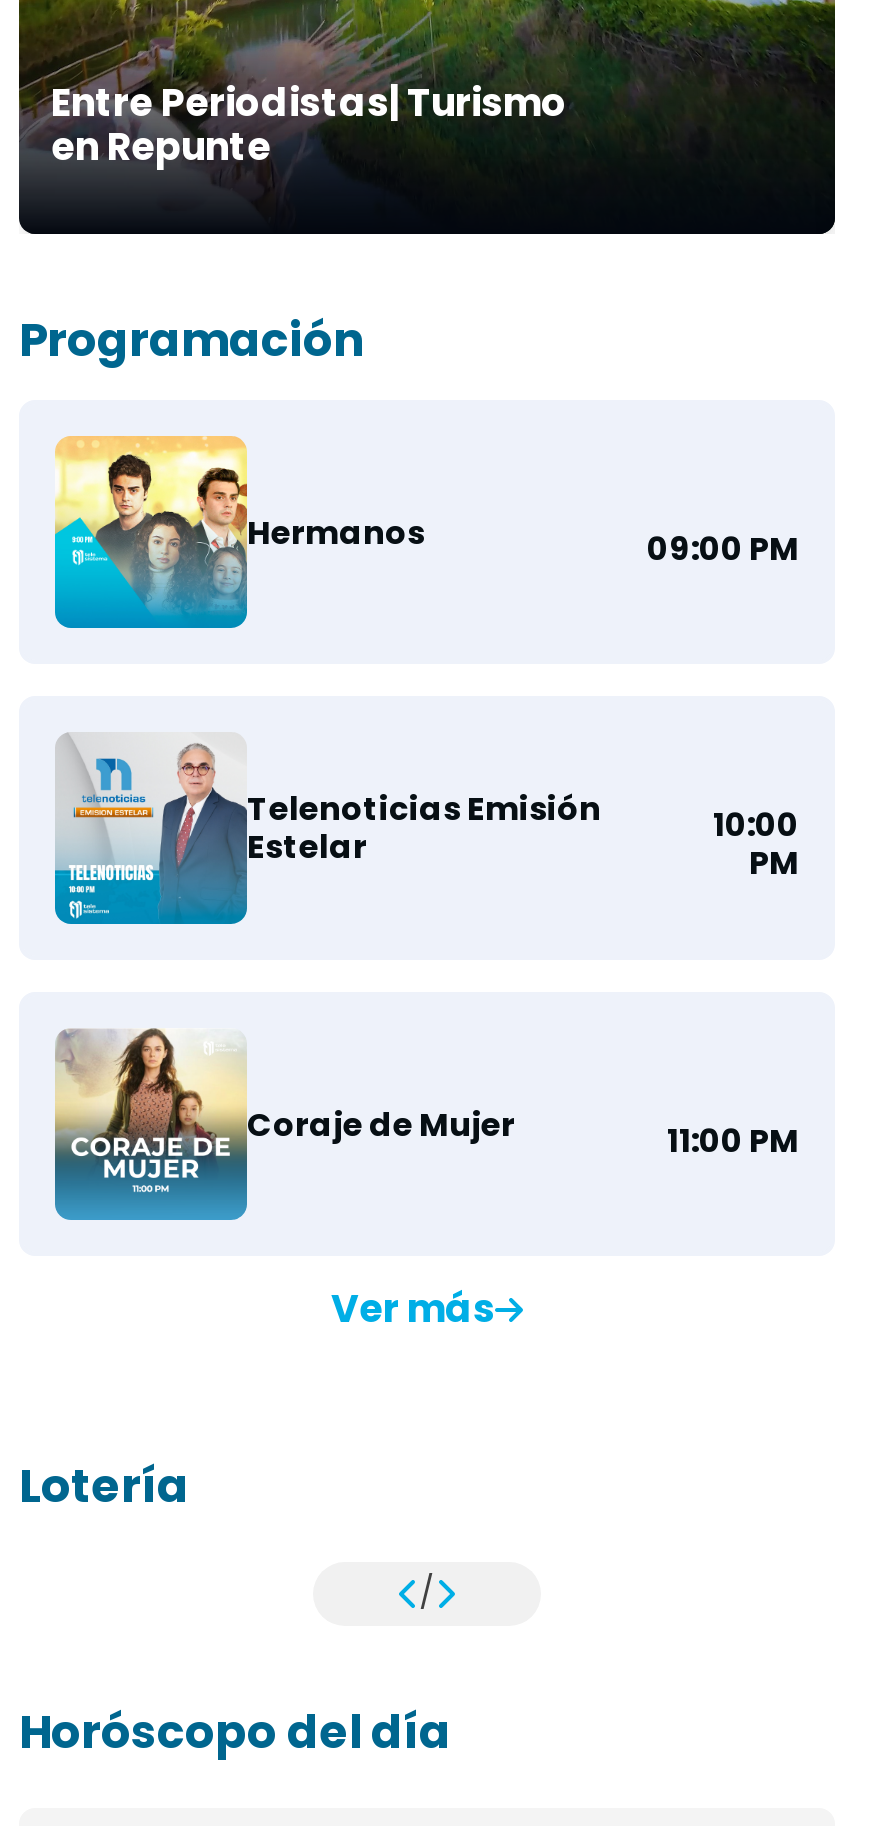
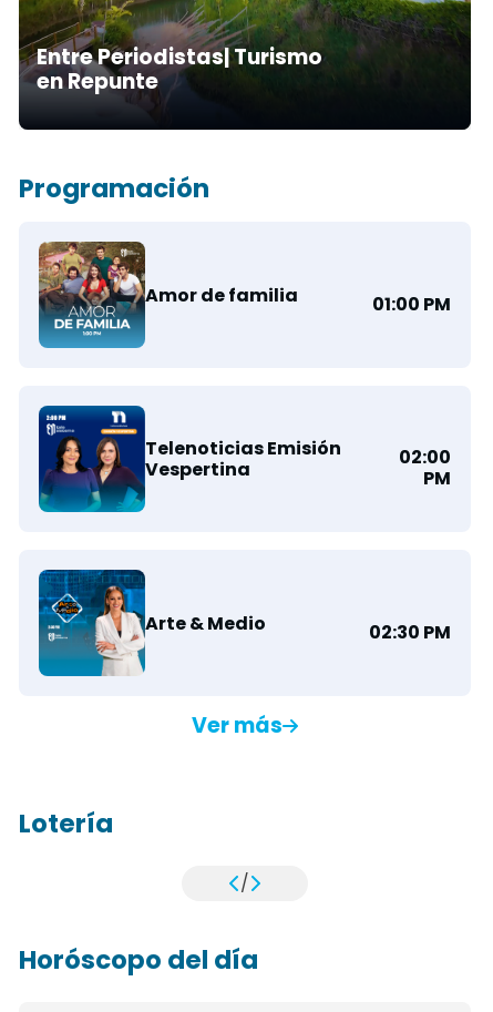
[53,434,799,626] [image] | Hermanos | 09:00 PM -> [38,241,451,348] [image] | Amor de familia | 01:00 PM
[53,732,799,920] [image] | Estelar | 10:00 -> [38,405,451,511] [image] | Vespertina | 02:00
[53,1026,799,1222] [image] | Coraje de Mujer | 11:00 PM -> [38,569,451,676] [image] | Arte & Medio | 02:30 PM

